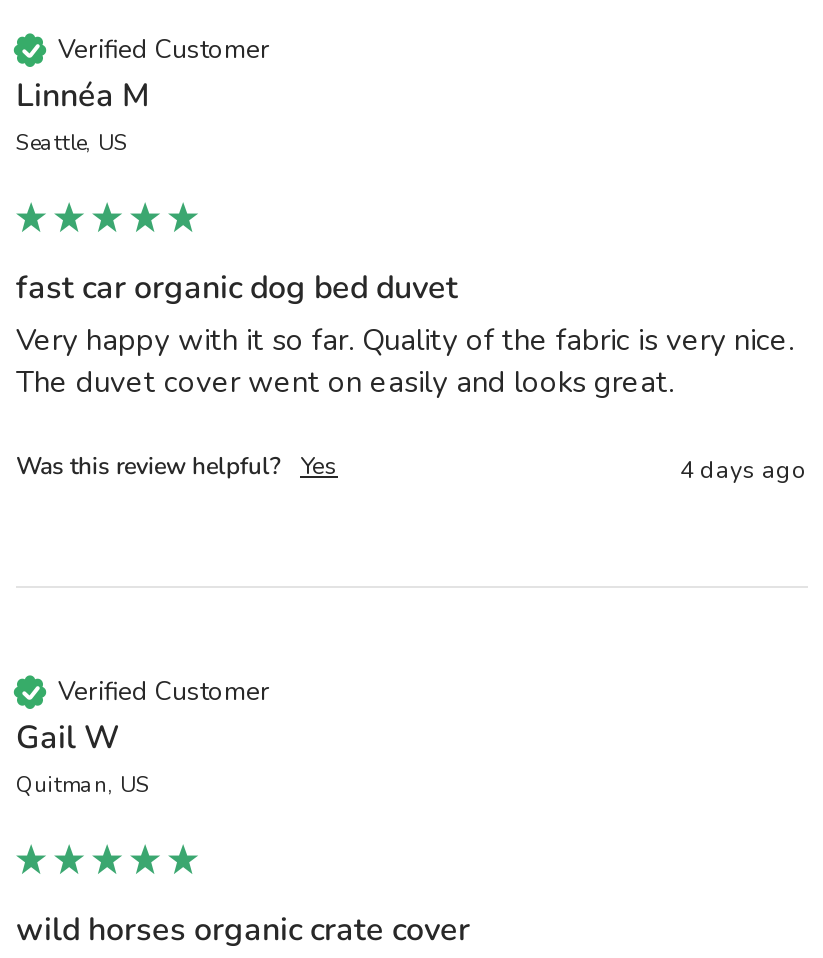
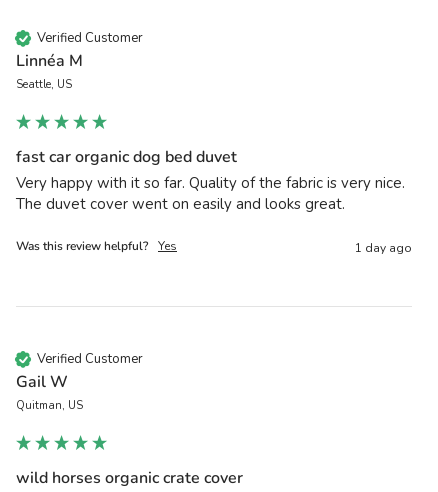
[680,454,808,486] 4 days ago -> [355,240,412,256] 1 day ago

